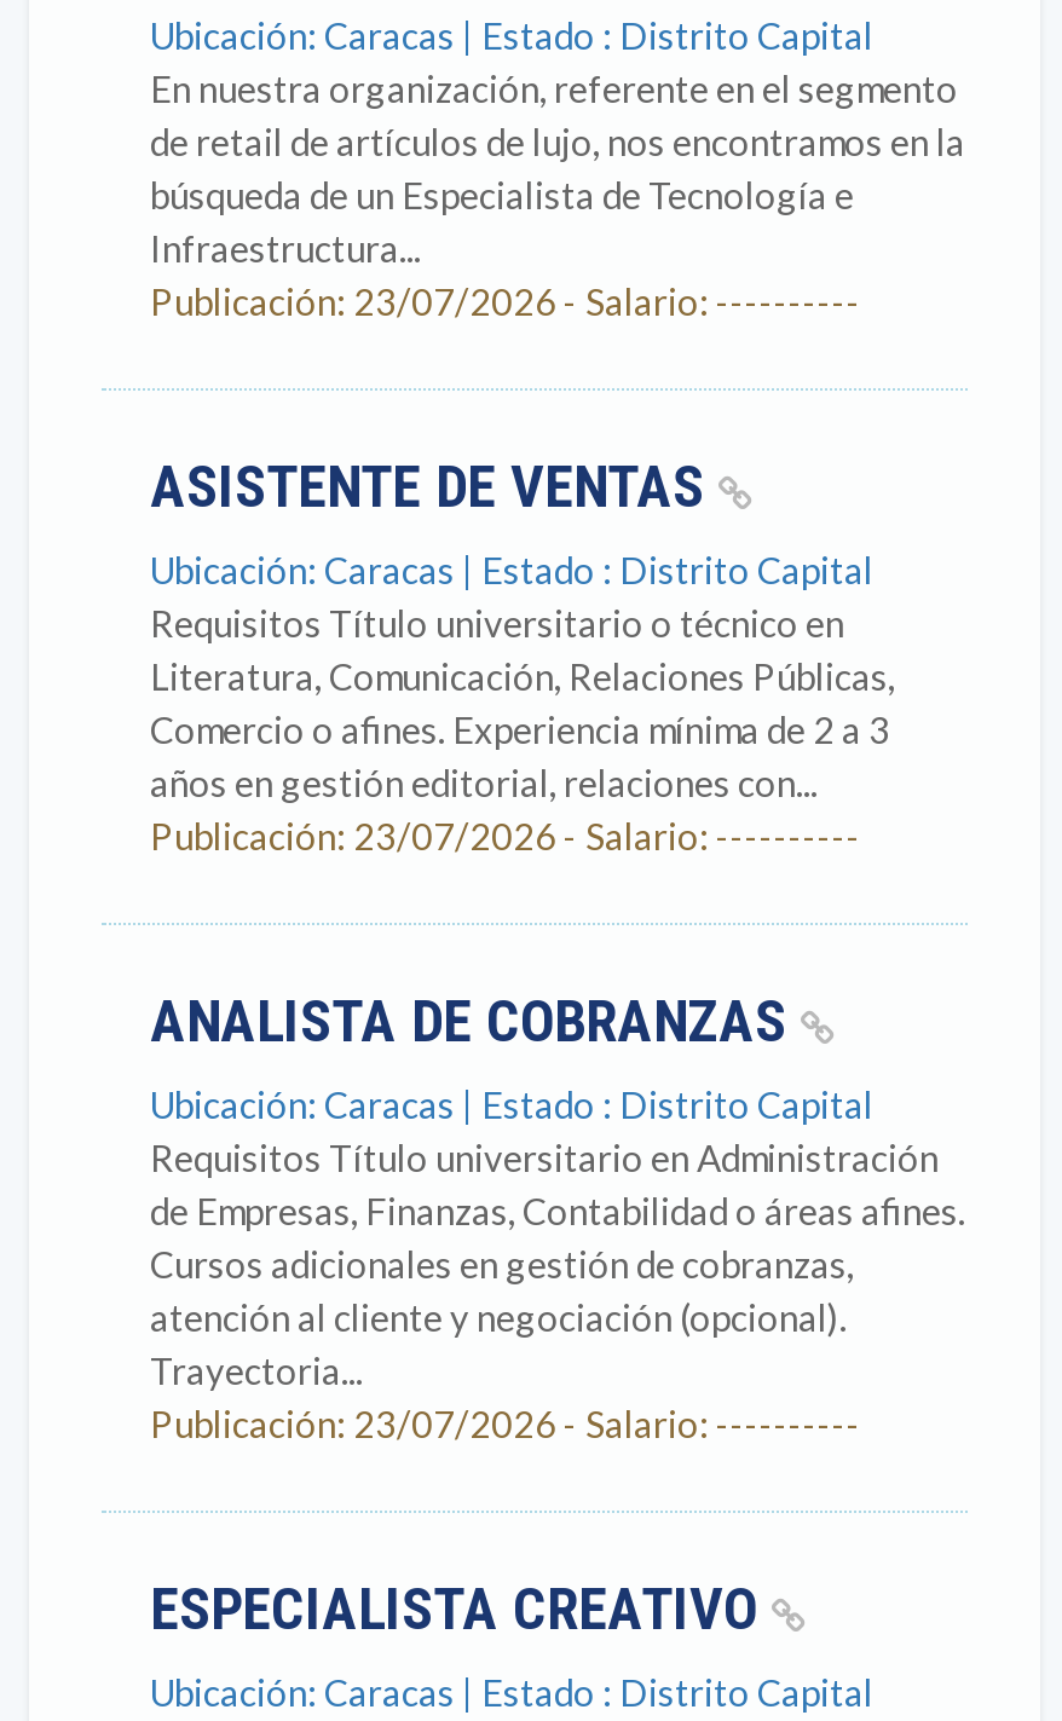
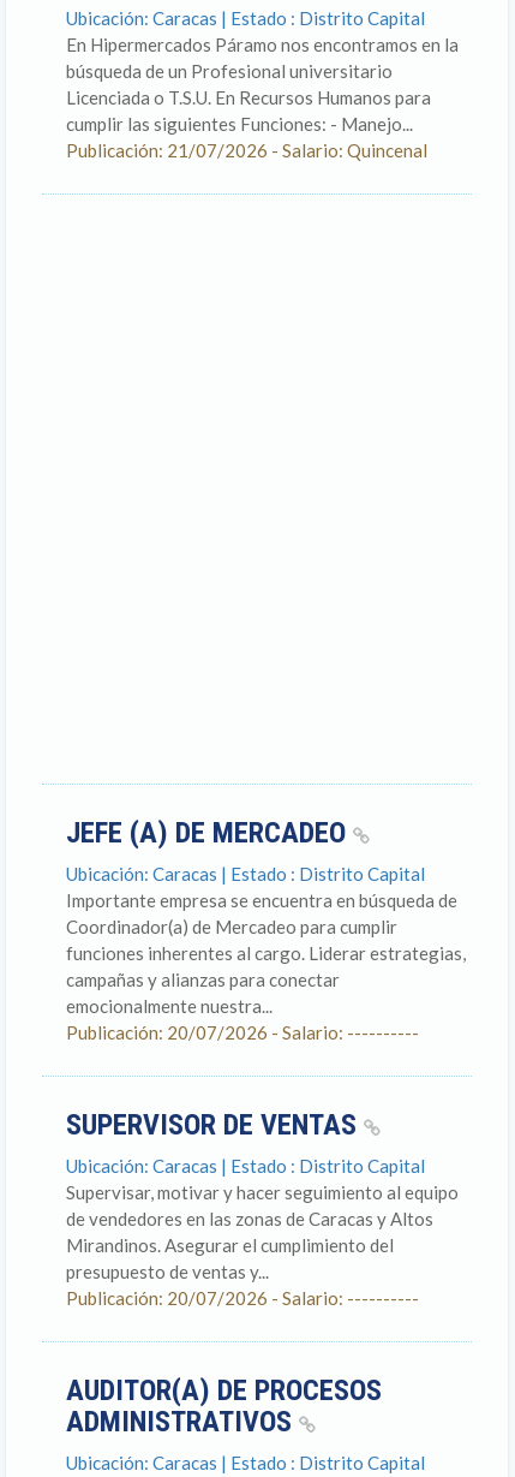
[150,67,965,323] En nuestra organización, referente en el segmento | de retail de artículos de lujo, nos encontramos en la | búsqueda de un Especialista de Tecnología e | Infraestructura... | Publicación: 23/07/2026 - Salario: ---------- -> [66,34,459,161] En Hipermercados Páramo nos encontramos en la | búsqueda de un Profesional universitario | Licenciada o T.S.U. En Recursos Humanos para | cumplir las siguientes Funciones: - Manejo... | Publicación: 21/07/2026 - Salario: Quincenal
[150,454,718,521] ASISTENTE DE VENTAS -> [66,816,353,850] JEFE (A) DE MERCADEO
[150,601,895,857] Requisitos Título universitario o técnico en | Literatura, Comunicación, Relaciones Públicas, | Comercio o afines. Experiencia mínima de 2 a 3 | años en gestión editorial, relaciones con... | Publicación: 23/07/2026 - Salario: ---------- -> [66,889,466,1043] Importante empresa se encuentra en búsqueda de | Coordinador(a) de Mercadeo para cumplir | funciones inherentes al cargo. Liderar estrategias, | campañas y alianzas para conectar | emocionalmente nuestra... | Publicación: 20/07/2026 - Salario: ----------
[150,988,801,1056] ANALISTA DE COBRANZAS -> [66,1108,364,1142] SUPERVISOR DE VENTAS
[150,1136,965,1445] Requisitos Título universitario en Administración | de Empresas, Finanzas, Contabilidad o áreas afines. | Cursos adicionales en gestión de cobranzas, | atención al cliente y negociación (opcional). | Trayectoria... | Publicación: 23/07/2026 - Salario: ---------- -> [66,1181,459,1309] Supervisar, motivar y hacer seguimiento al equipo | de vendedores en las zonas de Caracas y Altos | Mirandinos. Asegurar el cumplimiento del | presupuesto de ventas y... | Publicación: 20/07/2026 - Salario: ----------
[150,1576,772,1644] ESPECIALISTA CREATIVO -> [66,1374,382,1439] AUDITOR(A) DE PROCESOS | ADMINISTRATIVOS

